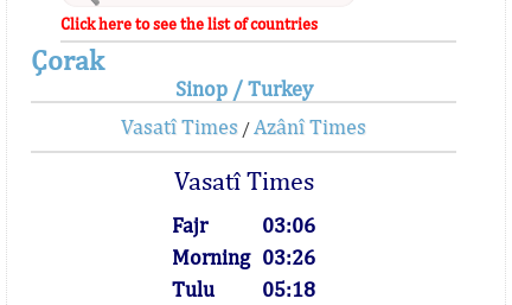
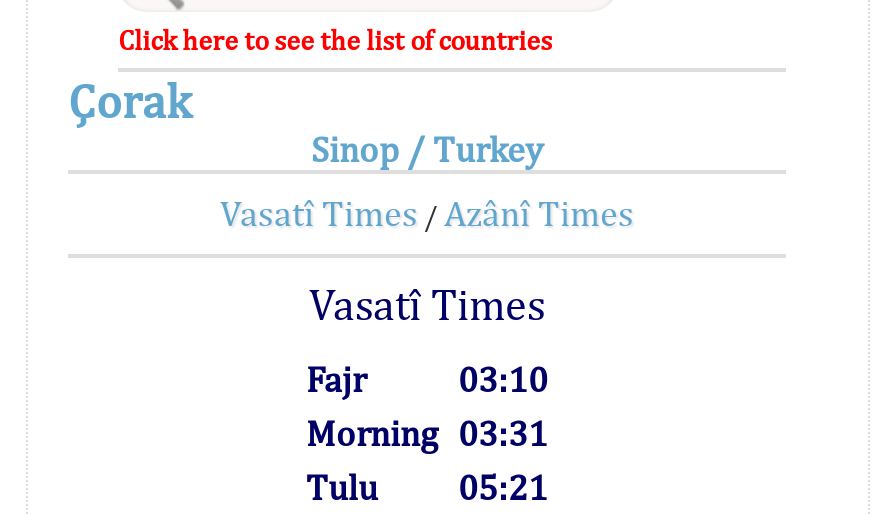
[262,212,315,237] 03:06 -> [458,358,548,400] 03:10
[172,244,315,269] Morning 03:26 -> [306,412,548,454] Morning 03:31
[172,277,315,301] Tulu 05:18 -> [306,466,548,508] Tulu 05:21

